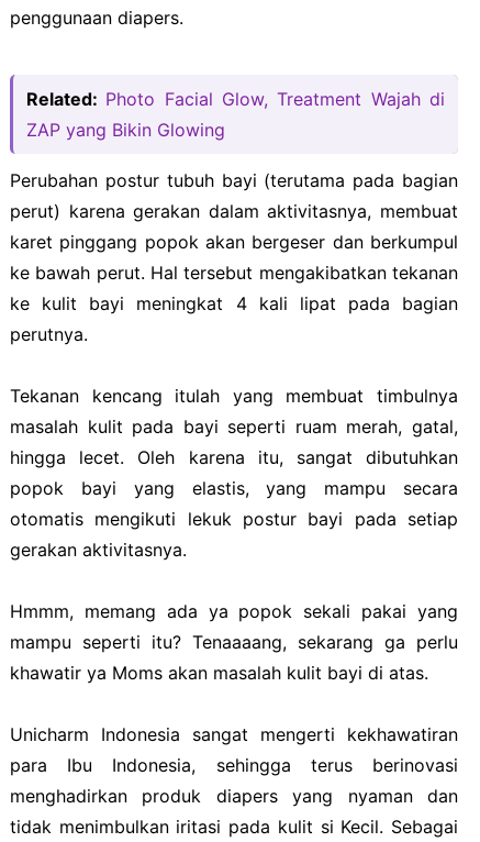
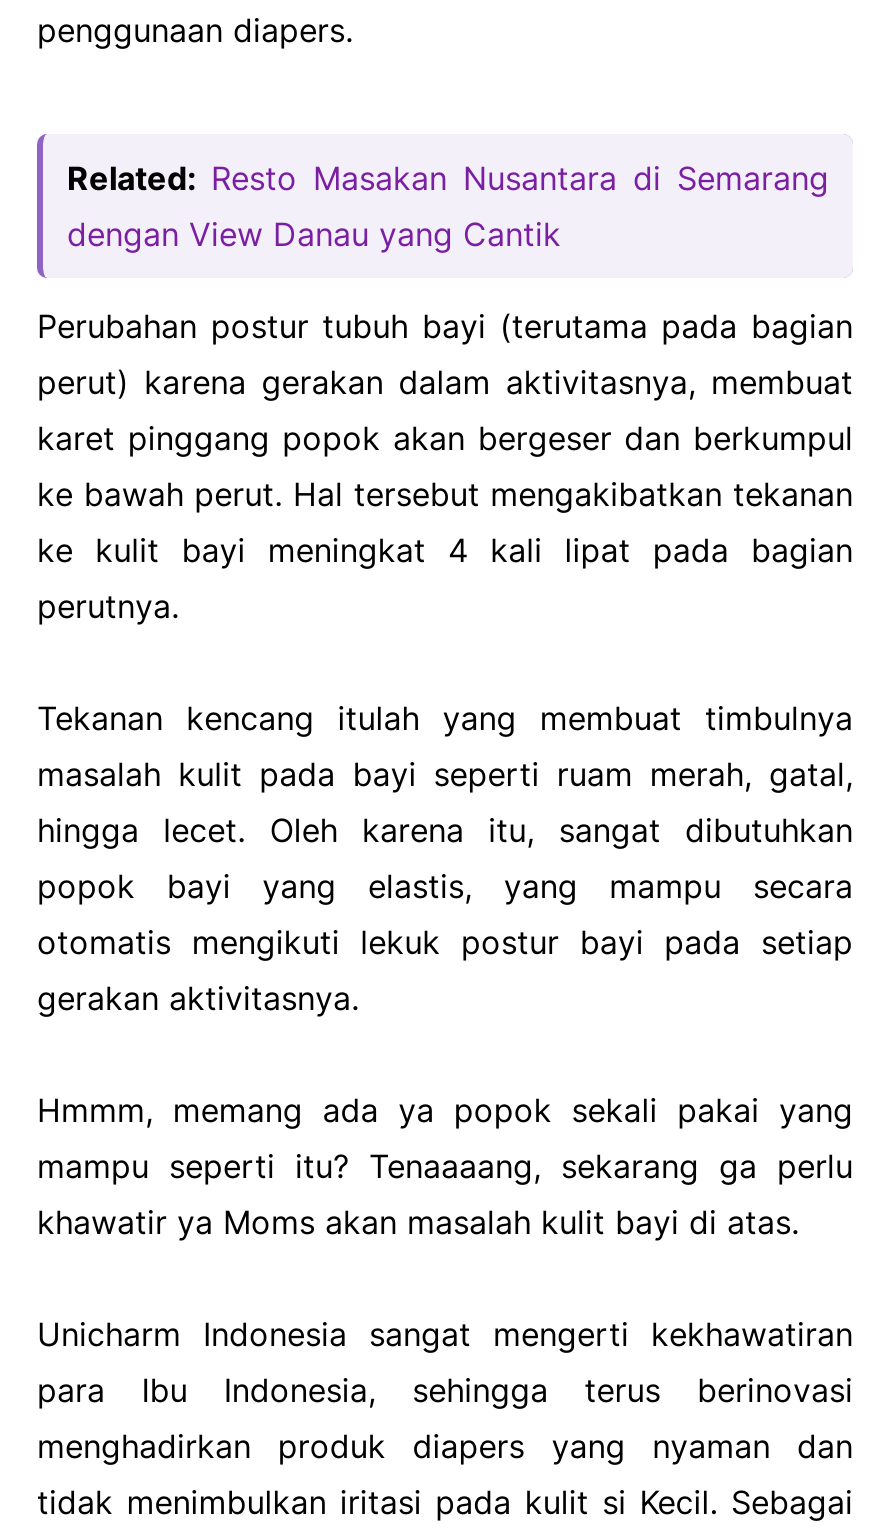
[26,88,445,140] Related: Photo Facial Glow, Treatment Wajah di | ZAP yang Bikin Glowing -> [67,158,829,254] Related: Resto Masakan Nusantara di Semarang | dengan View Danau yang Cantik

